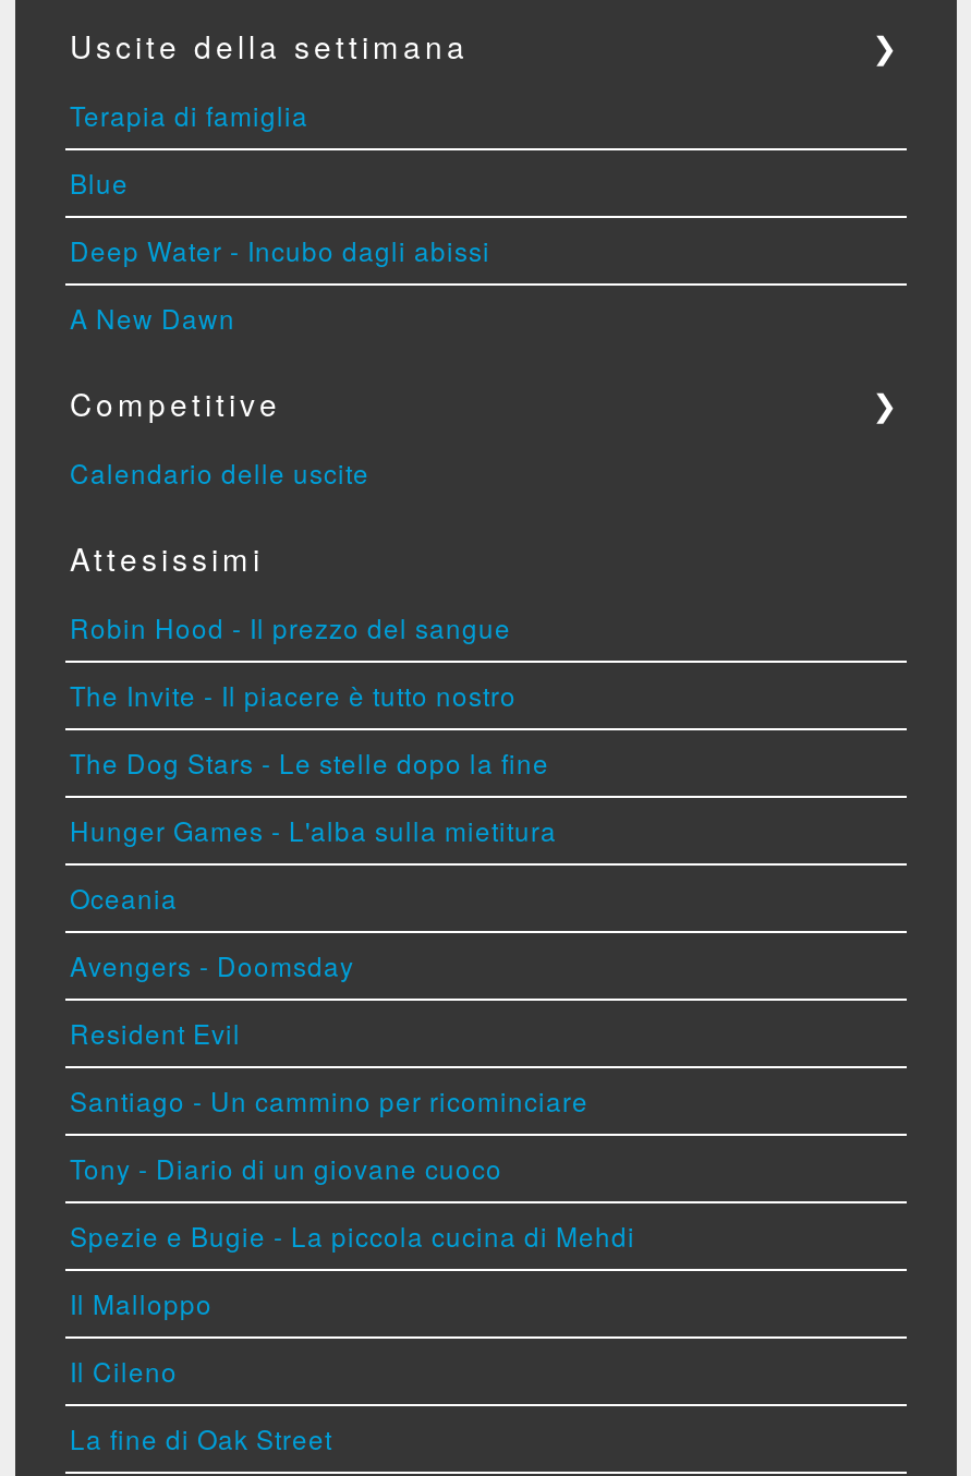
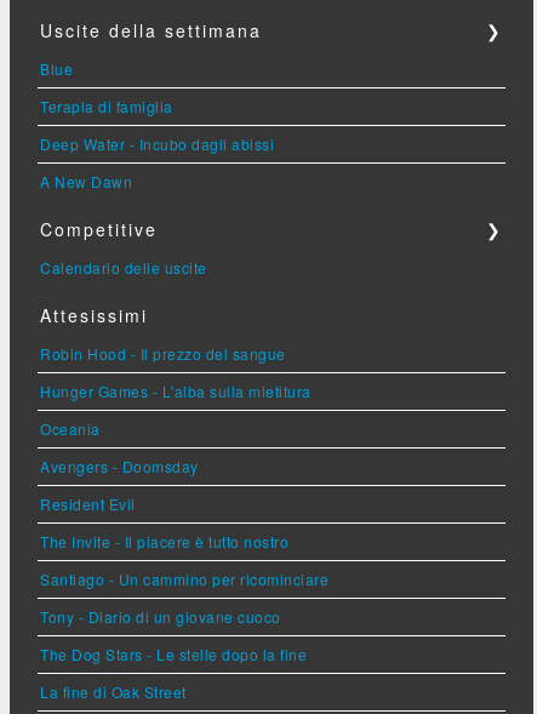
moved [70,96,308,133] -> [40,96,173,117]: Terapia di famiglia
moved [70,676,517,713] -> [40,531,289,552]: The Invite - Il piacere è tutto nostro
moved [70,744,549,781] -> [40,644,307,665]: The Dog Stars - Le stelle dopo la fine
[70,1217,635,1389] Spezie e Bugie - La piccola cucina di Mehdi | Il Malloppo | Il Cileno -> none

